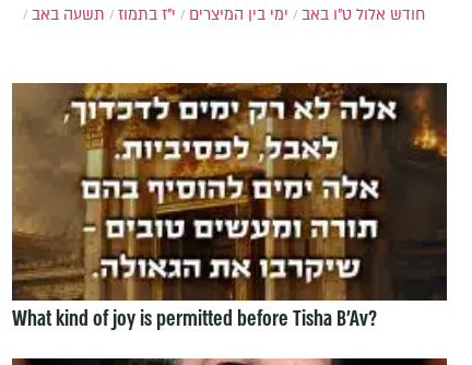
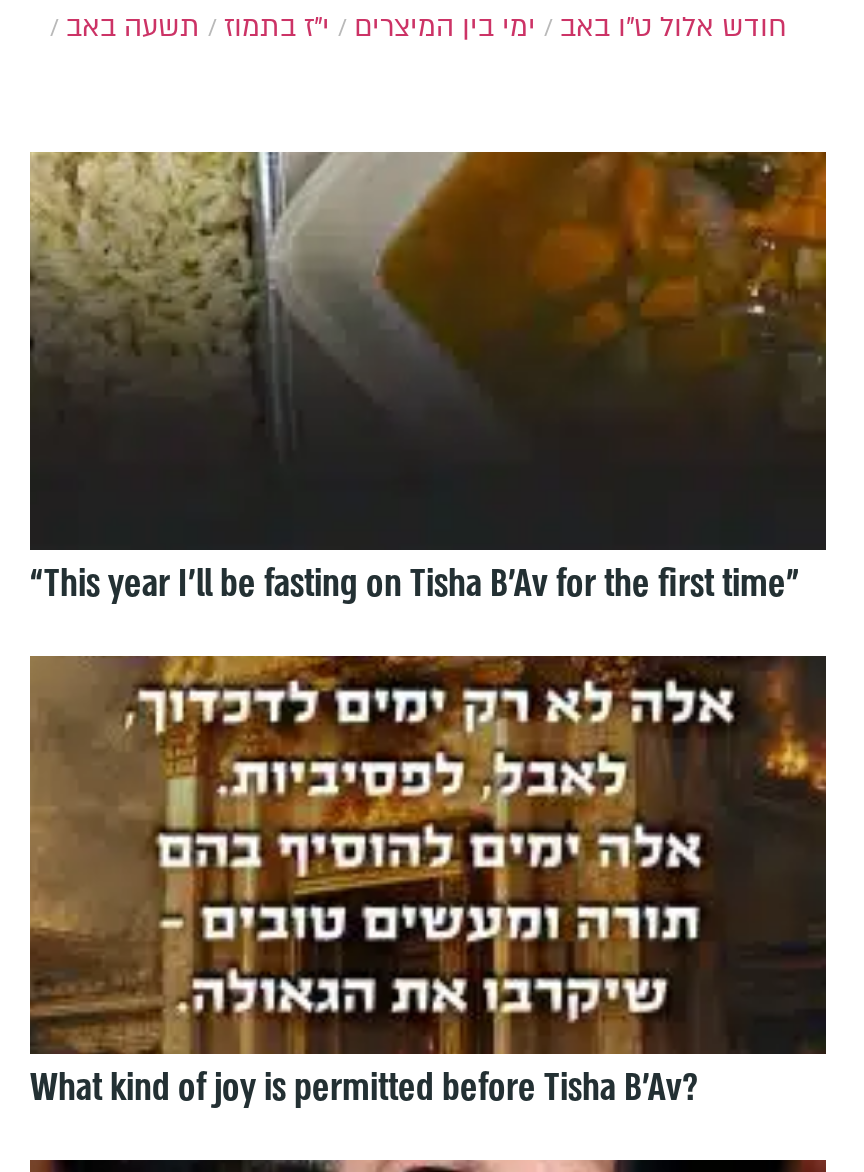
none -> [28,150,828,611] [image] | “This year I’ll be fasting on Tisha B’Av for the first time”

